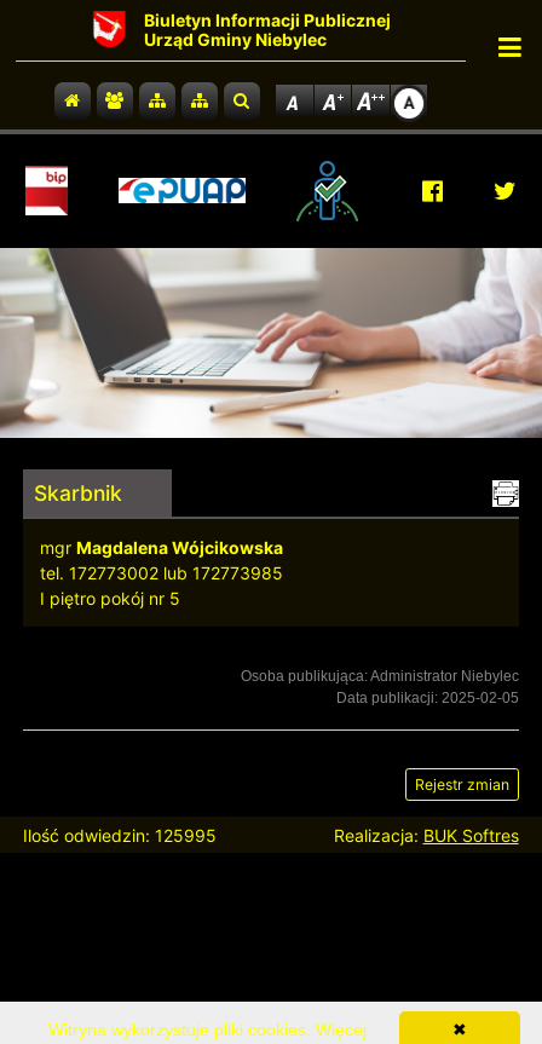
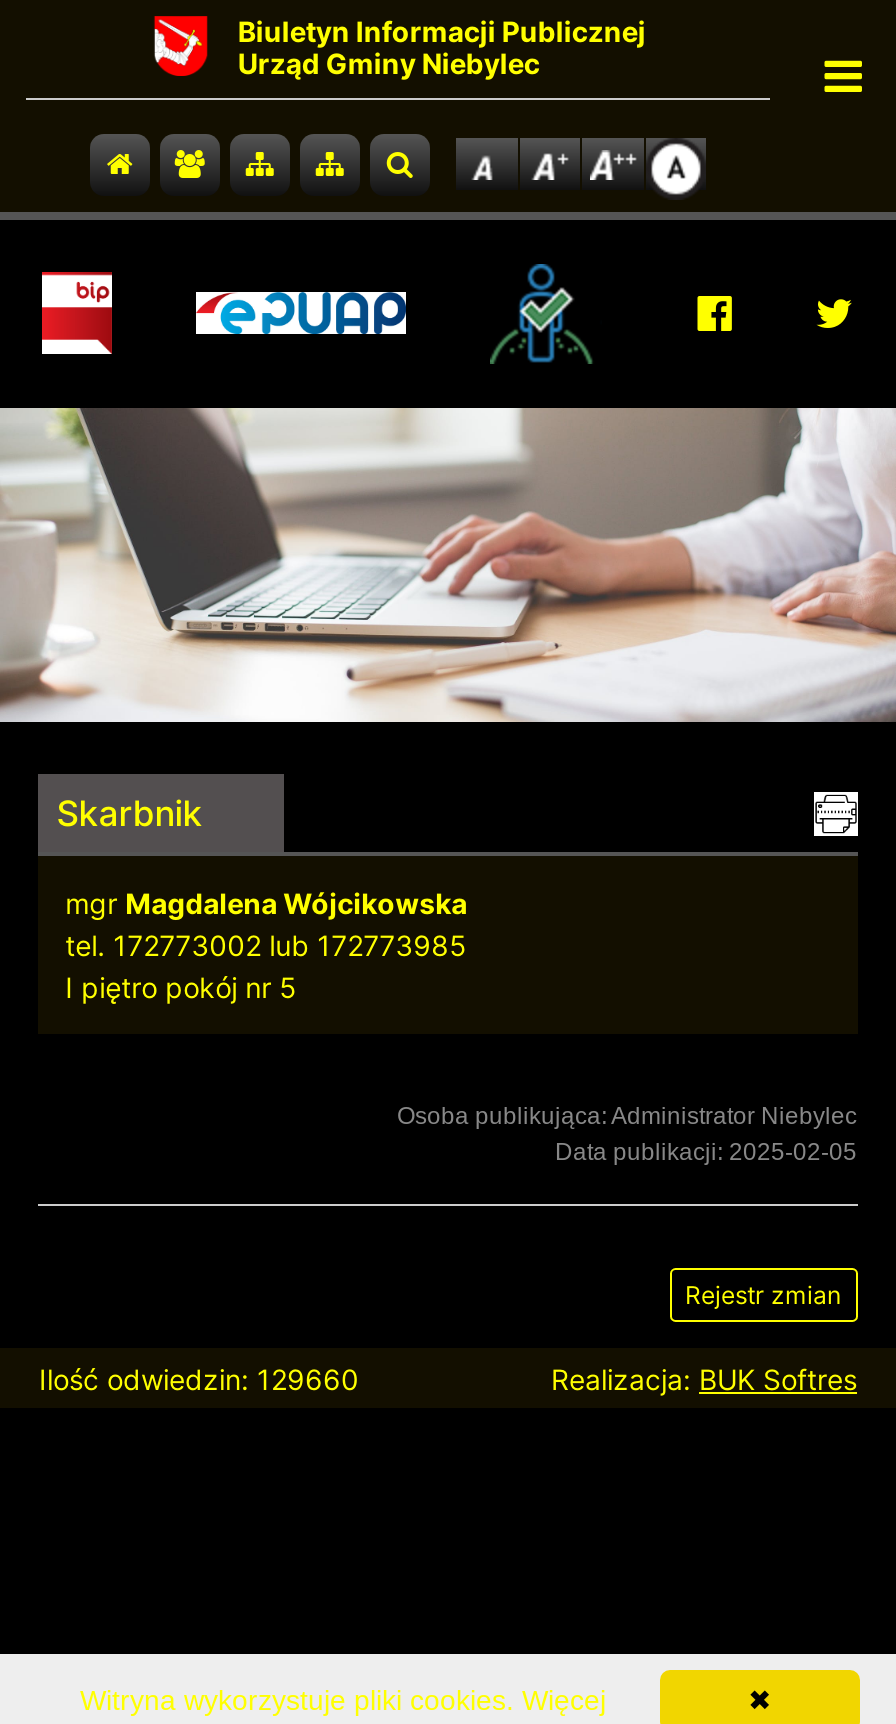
[24,824,217,845] Ilość odwiedzin: 125995 -> [39,1361,359,1395] Ilość odwiedzin: 129660

